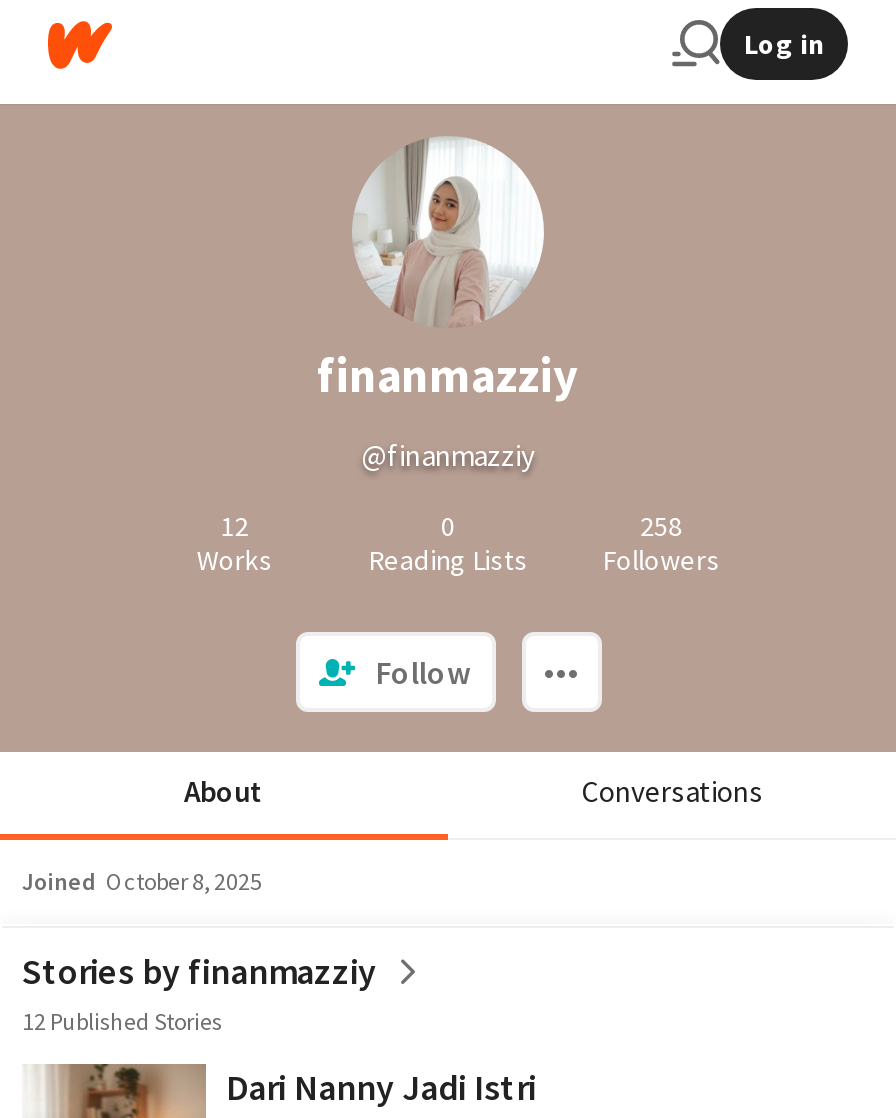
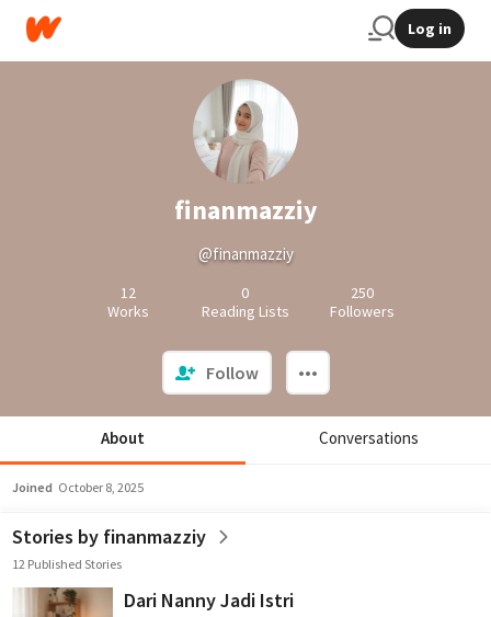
[640,508,682,544] 258 -> [351,283,374,302] 250

